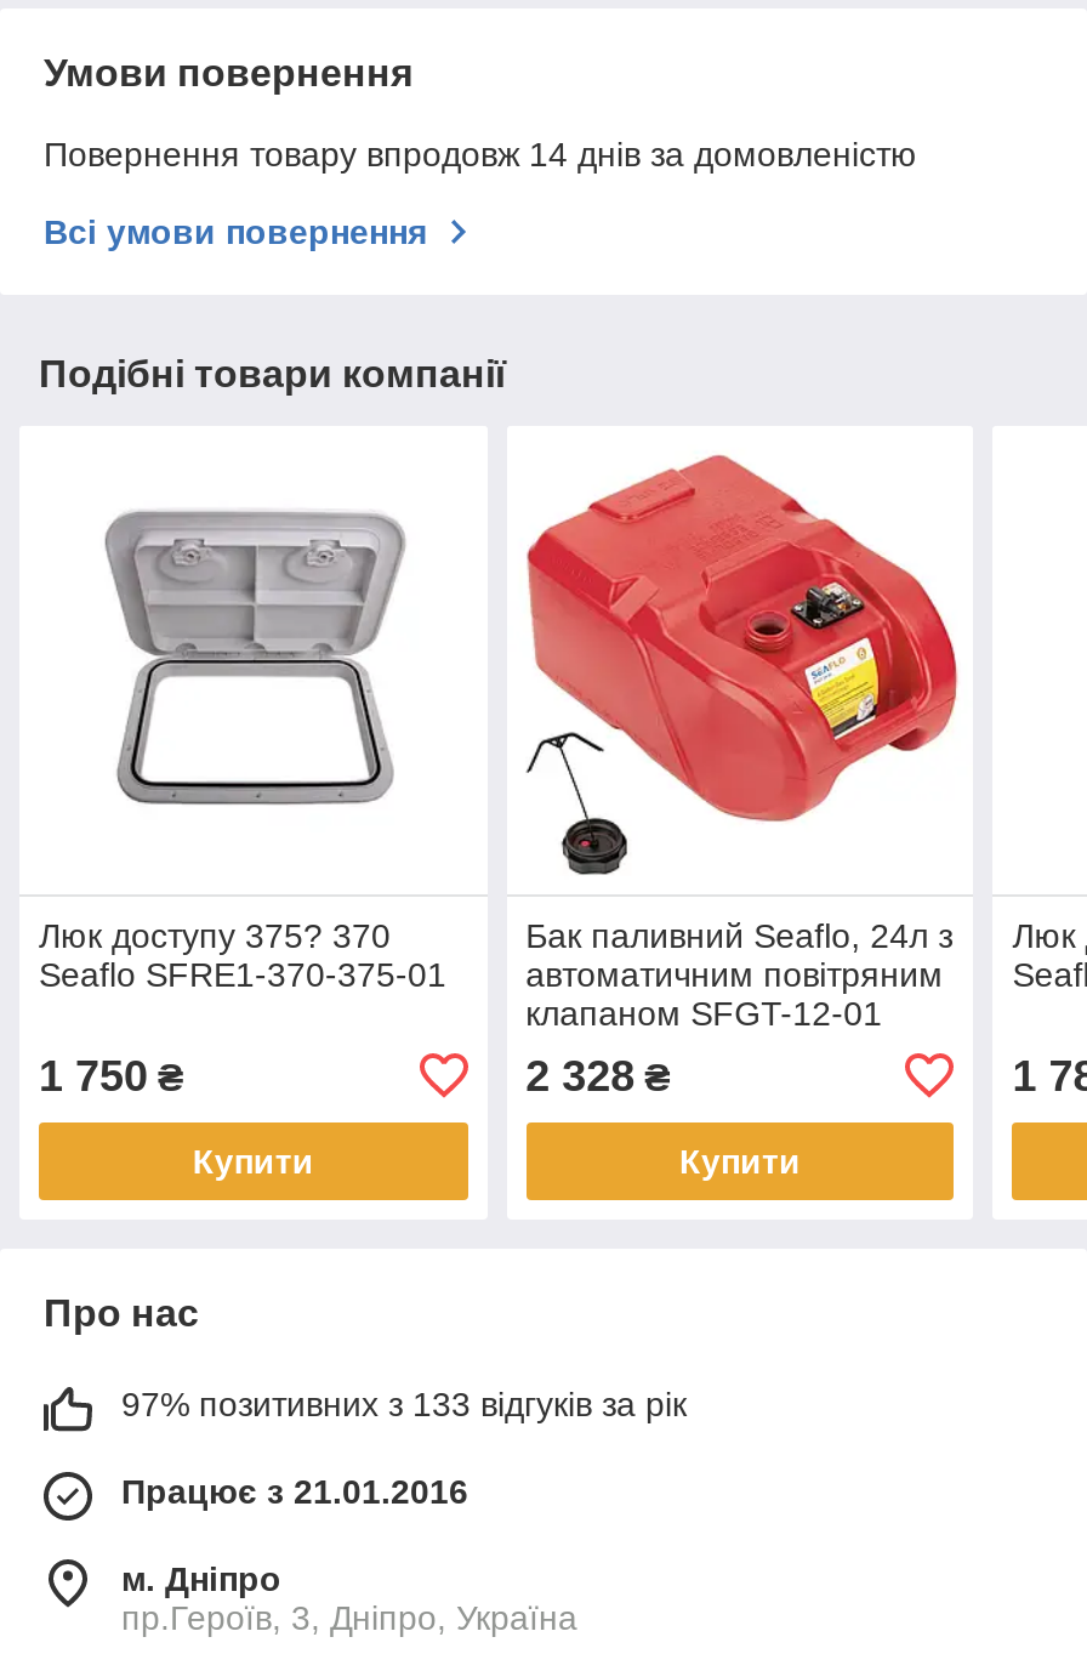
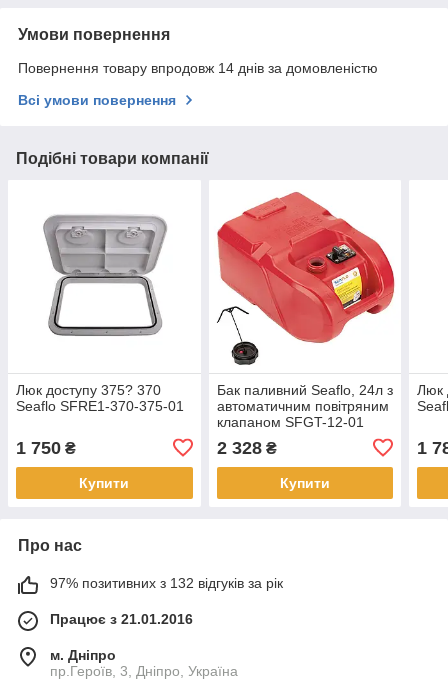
[121,1384,687,1423] 97% позитивних з 133 відгуків за рік -> [50,575,283,591] 97% позитивних з 132 відгуків за рік

